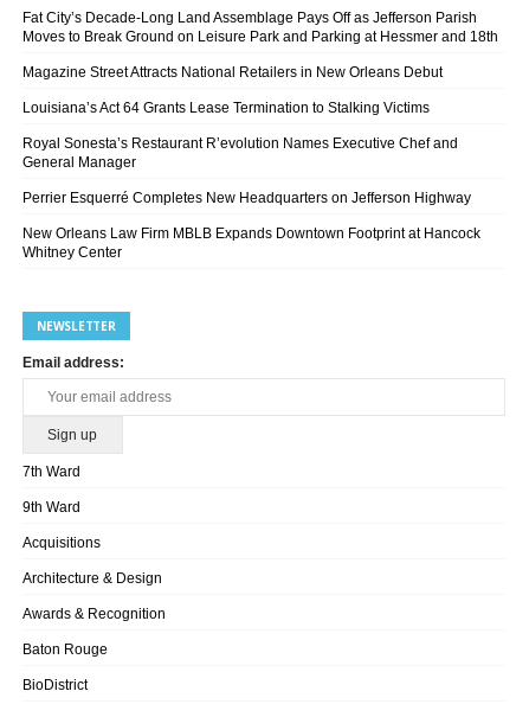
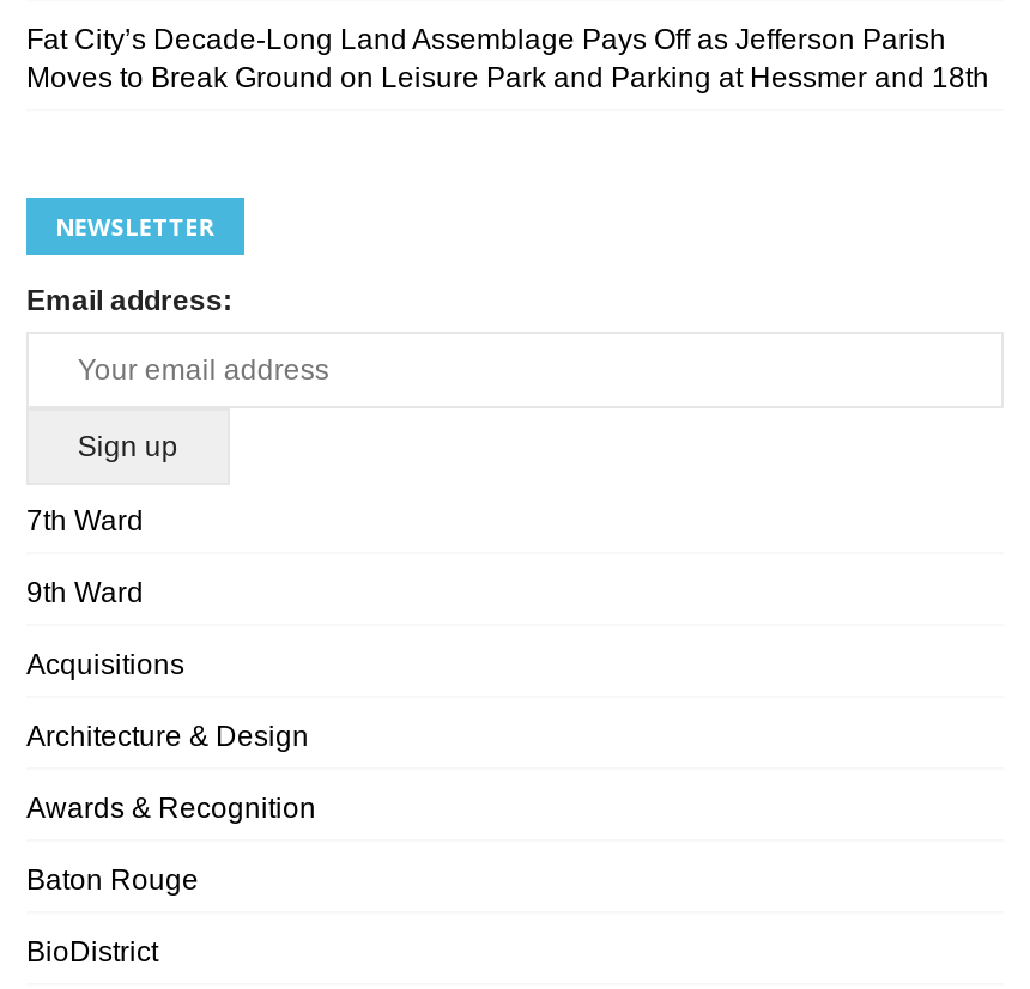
[22,64,480,261] Magazine Street Attracts National Retailers in New Orleans Debut | Louisiana’s Act 64 Grants Lease Termination to Stalking Victims | Royal Sonesta’s Restaurant R’evolution Names Executive Chef and | General Manager | Perrier Esquerré Completes New Headquarters on Jefferson Highway | New Orleans Law Firm MBLB Expands Downtown Footprint at Hancock | Whitney Center -> none

